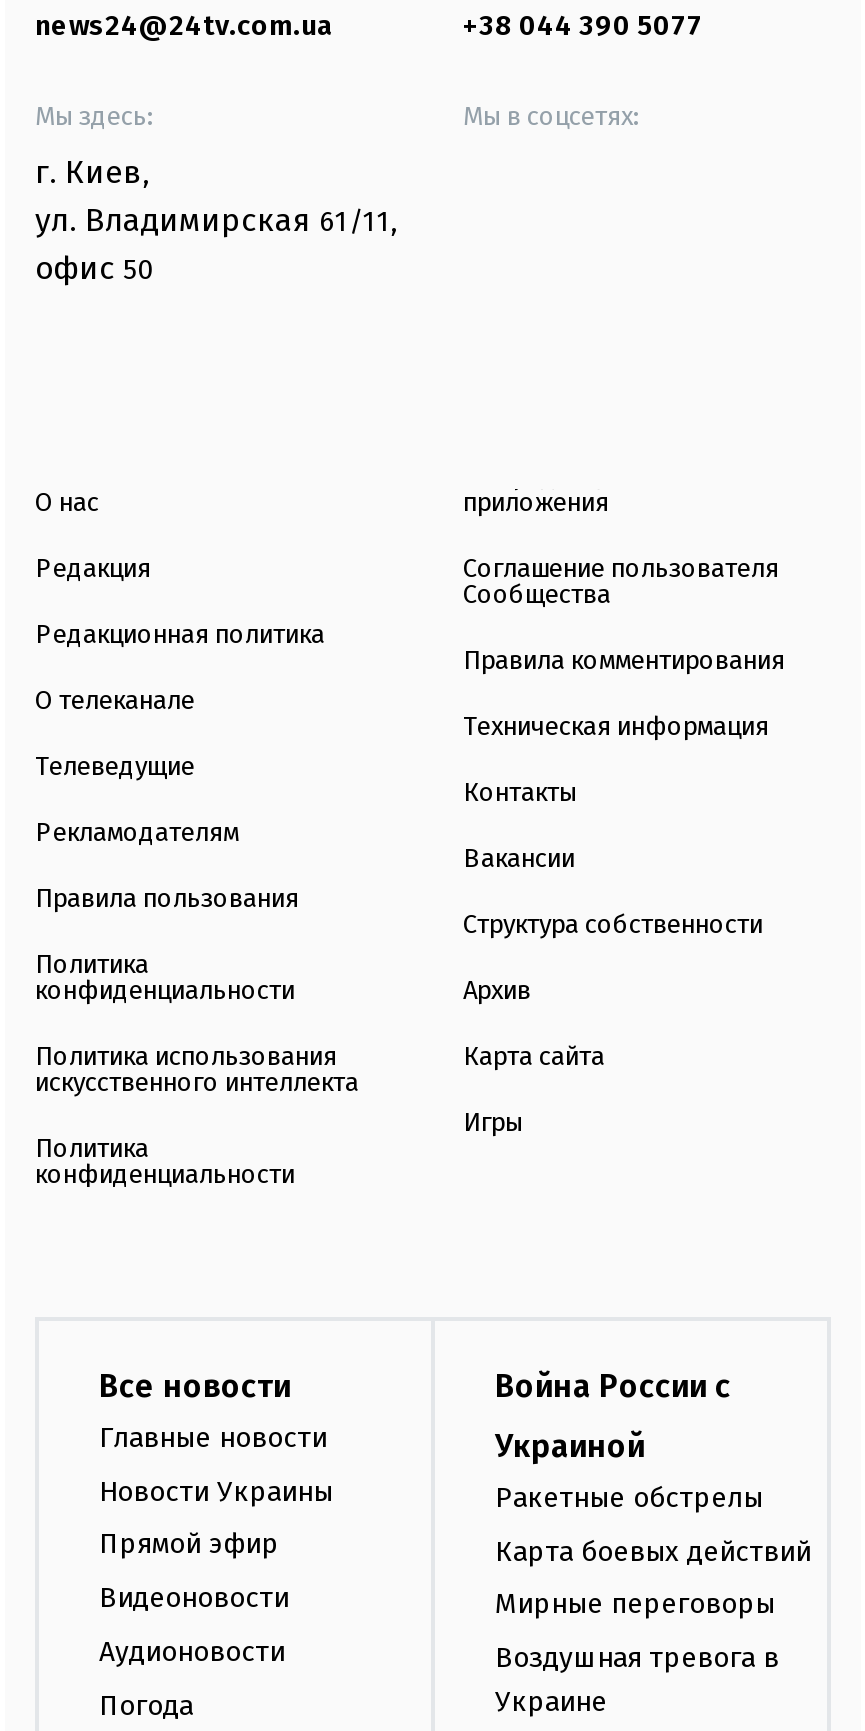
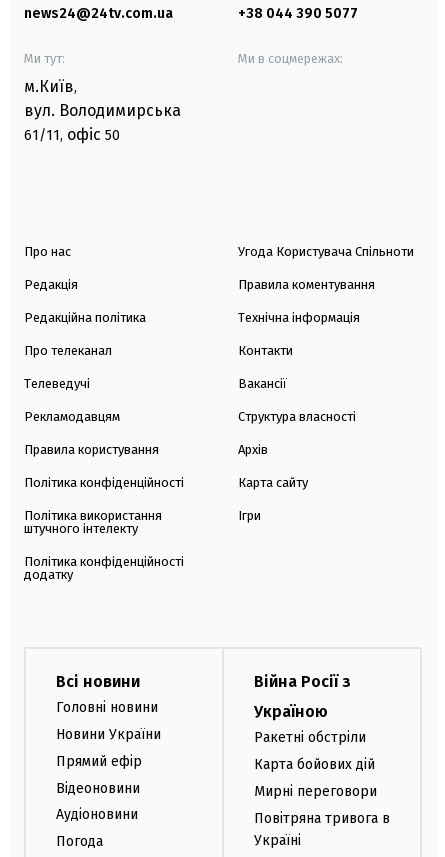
[35,100,397,286] Мы здесь: | г. Киев, | ул. Владимирская 61/11, | офис 50 -> [24,51,181,144] Ми тут: | м.Київ, | вул. Володимирська | 61/11, офіс 50
[463,100,639,130] Мы в соцсетях: -> [238,51,343,66] Ми в соцмережах:
[35,486,359,1188] О нас | Редакция | Редакционная политика | О телеканале | Телеведущие | Рекламодателям | Правила пользования | Политика | конфиденциальности | Политика использования | искусственного интеллекта | Политика | конфиденциальности -> [24,244,184,582] Про нас | Редакція | Редакційна політика | Про телеканал | Телеведучі | Рекламодавцям | Правила користування | Політика конфіденційності | Політика використання | штучного інтелекту | Політика конфіденційності | додатку
[463,486,785,1136] приложения | Соглашение пользователя | Сообщества | Правила комментирования | Техническая информация | Контакты | Вакансии | Структура собственности | Архив | Карта сайта | Игры -> [238,244,414,523] Угода Користувача Спільноти | Правила коментування | Технічна інформація | Контакти | Вакансії | Структура власності | Архів | Карта сайту | Ігри
[99,1366,333,1669] Все новости | Главные новости | Новости Украины | Прямой эфир | Видеоновости | Аудионовости -> [56,672,161,823] Всі новини | Головні новини | Новини України | Прямий ефір | Відеоновини | Аудіоновини
[495,1366,731,1404] Война России с -> [254,672,351,691] Війна Росії з
[495,1426,763,1514] Украиной | Ракетные обстрелы -> [254,702,366,746] Україною | Ракетні обстріли
[495,1534,811,1568] Карта боевых действий -> [254,756,375,773] Карта бойових дій
[495,1587,775,1621] Мирные переговоры -> [254,783,377,800] Мирні переговори
[495,1641,779,1719] Воздушная тревога в | Украине -> [254,809,390,848] Повітряна тривога в | Україні

